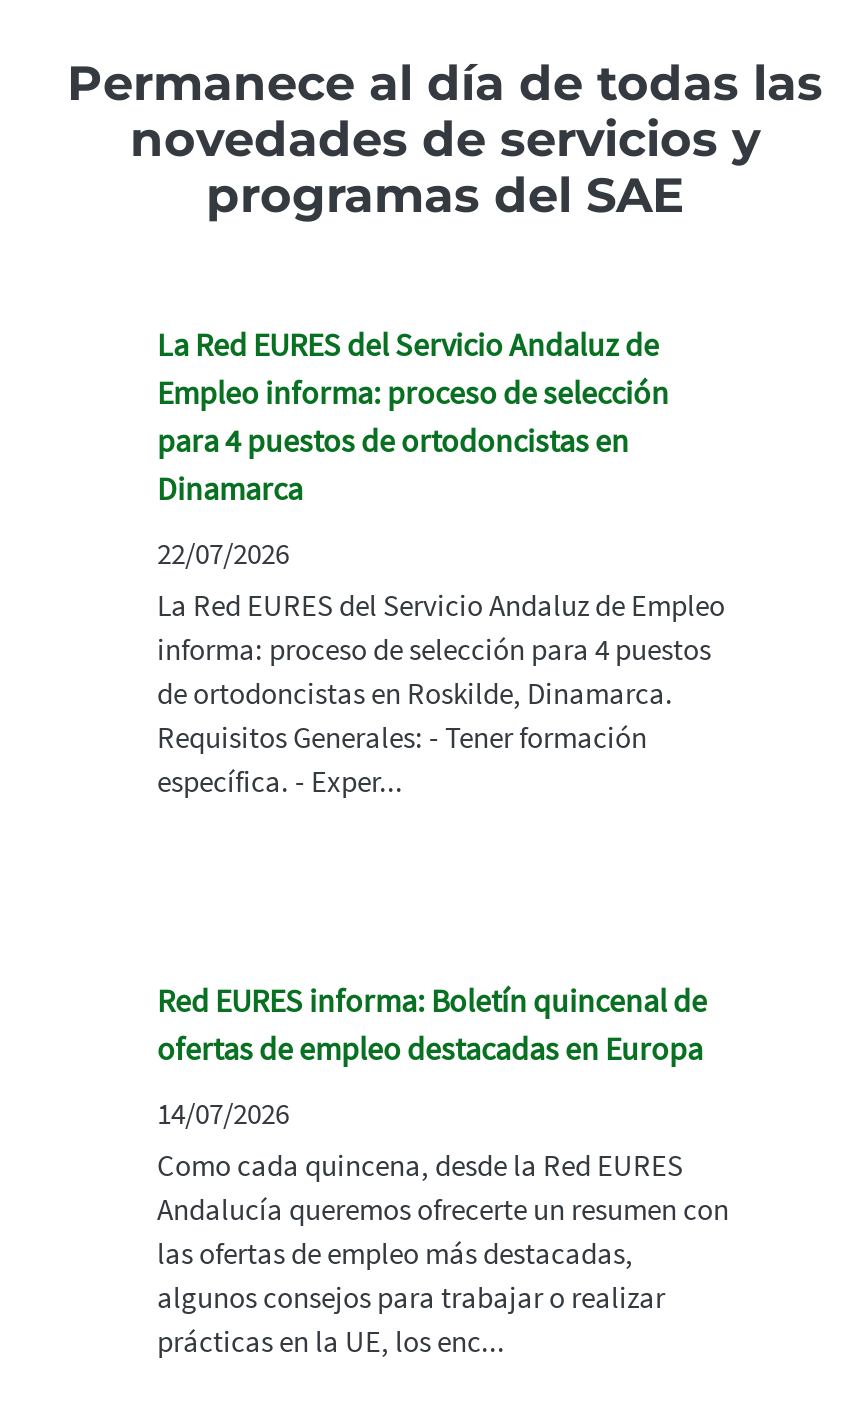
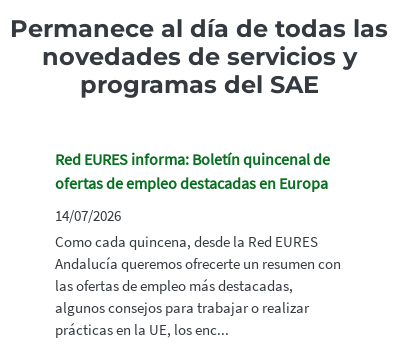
[157,324,725,800] La Red EURES del Servicio Andaluz de | Empleo informa: proceso de selección | para 4 puestos de ortodoncistas en | Dinamarca | 22/07/2026 | La Red EURES del Servicio Andaluz de Empleo | informa: proceso de selección para 4 puestos | de ortodoncistas en Roskilde, Dinamarca. | Requisitos Generales: - Tener formación | específica. - Exper... -> none

